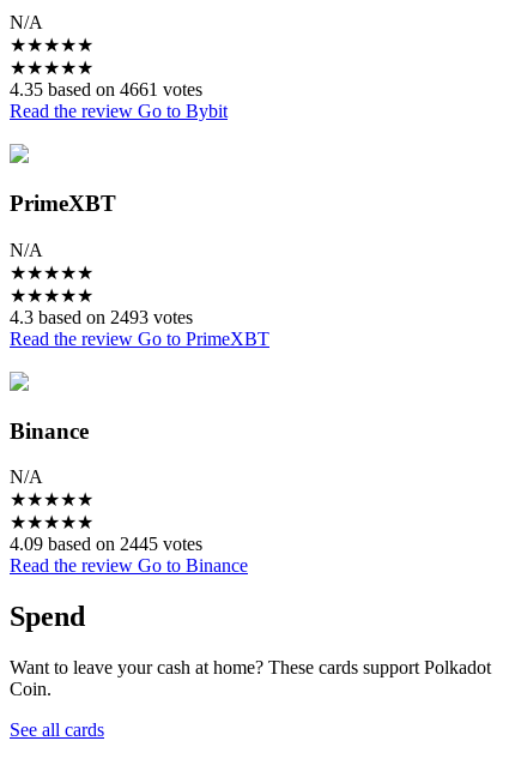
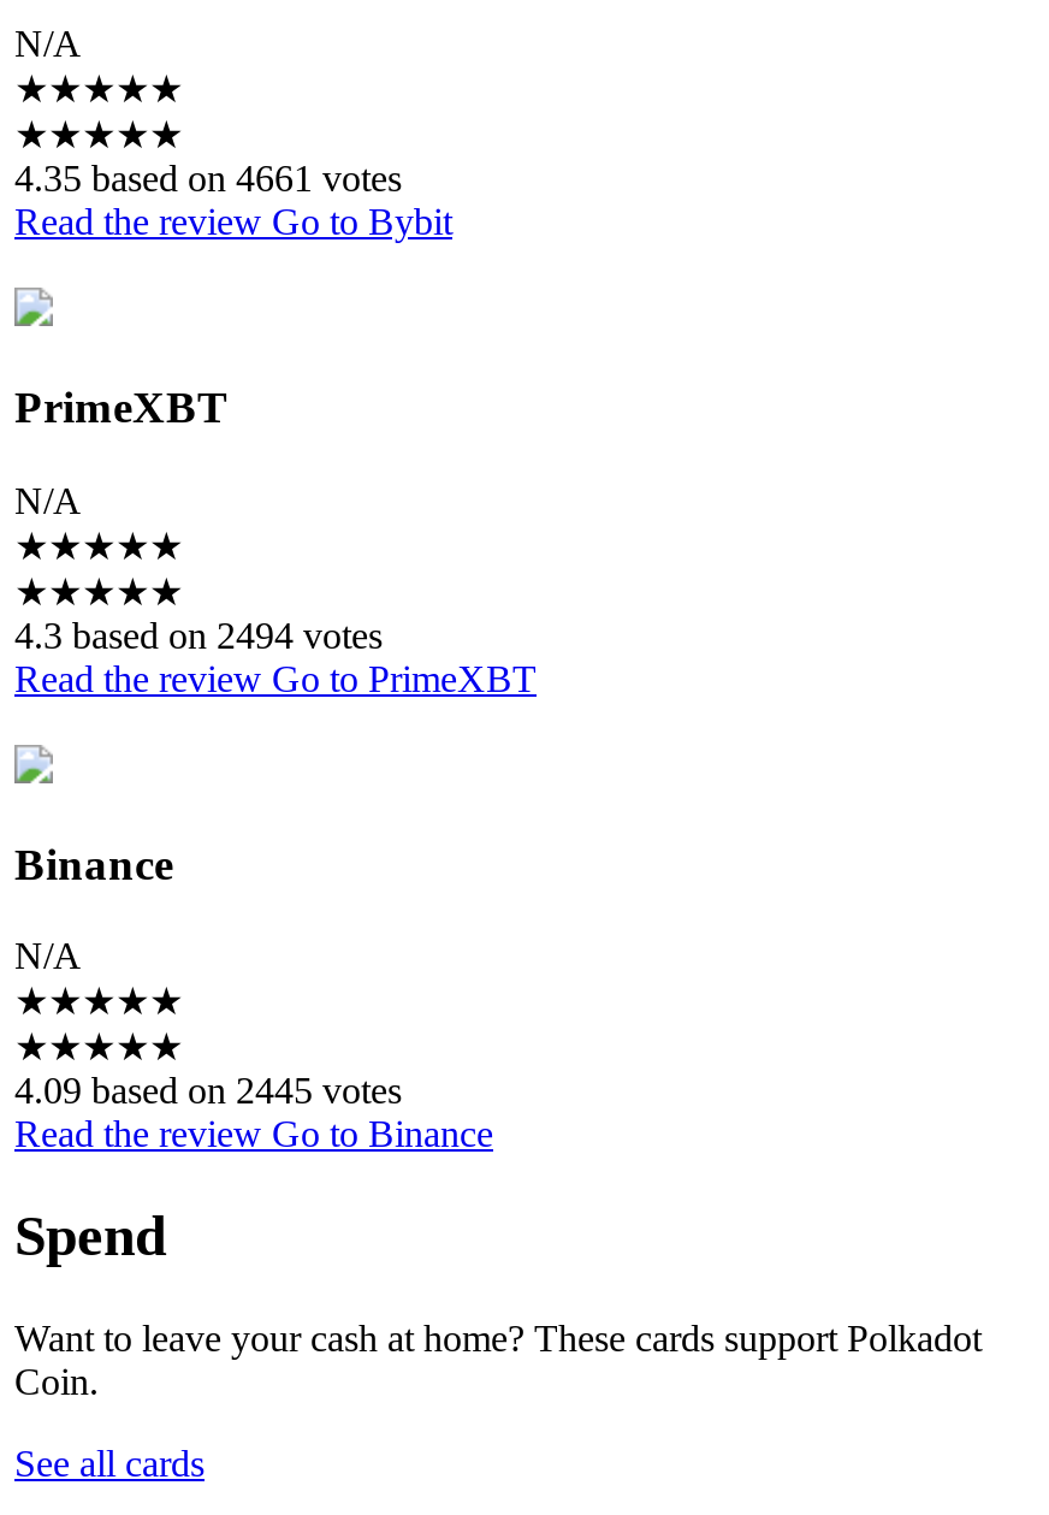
[10,307,193,327] 4.3 based on 2493 votes -> [14,614,383,655] 4.3 based on 2494 votes

